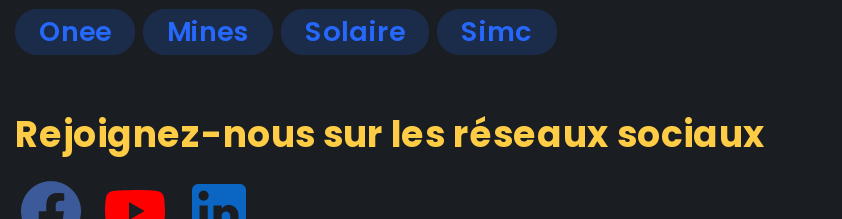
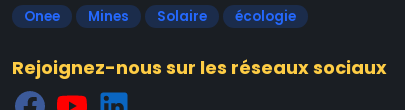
[461,13,533,51] Simc -> [235,7,296,26] écologie

